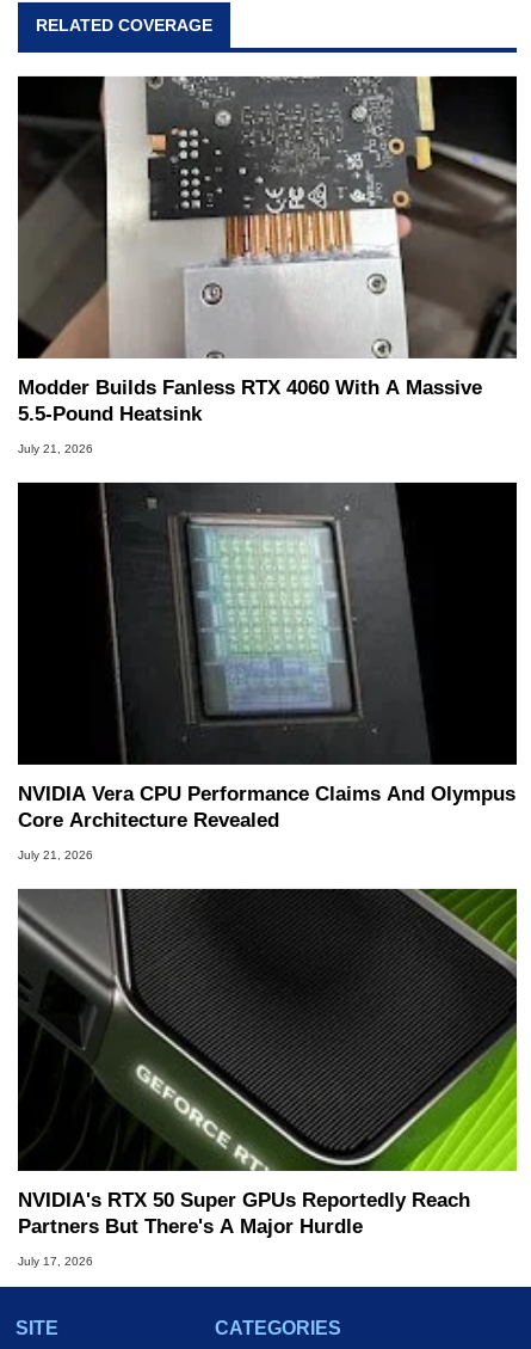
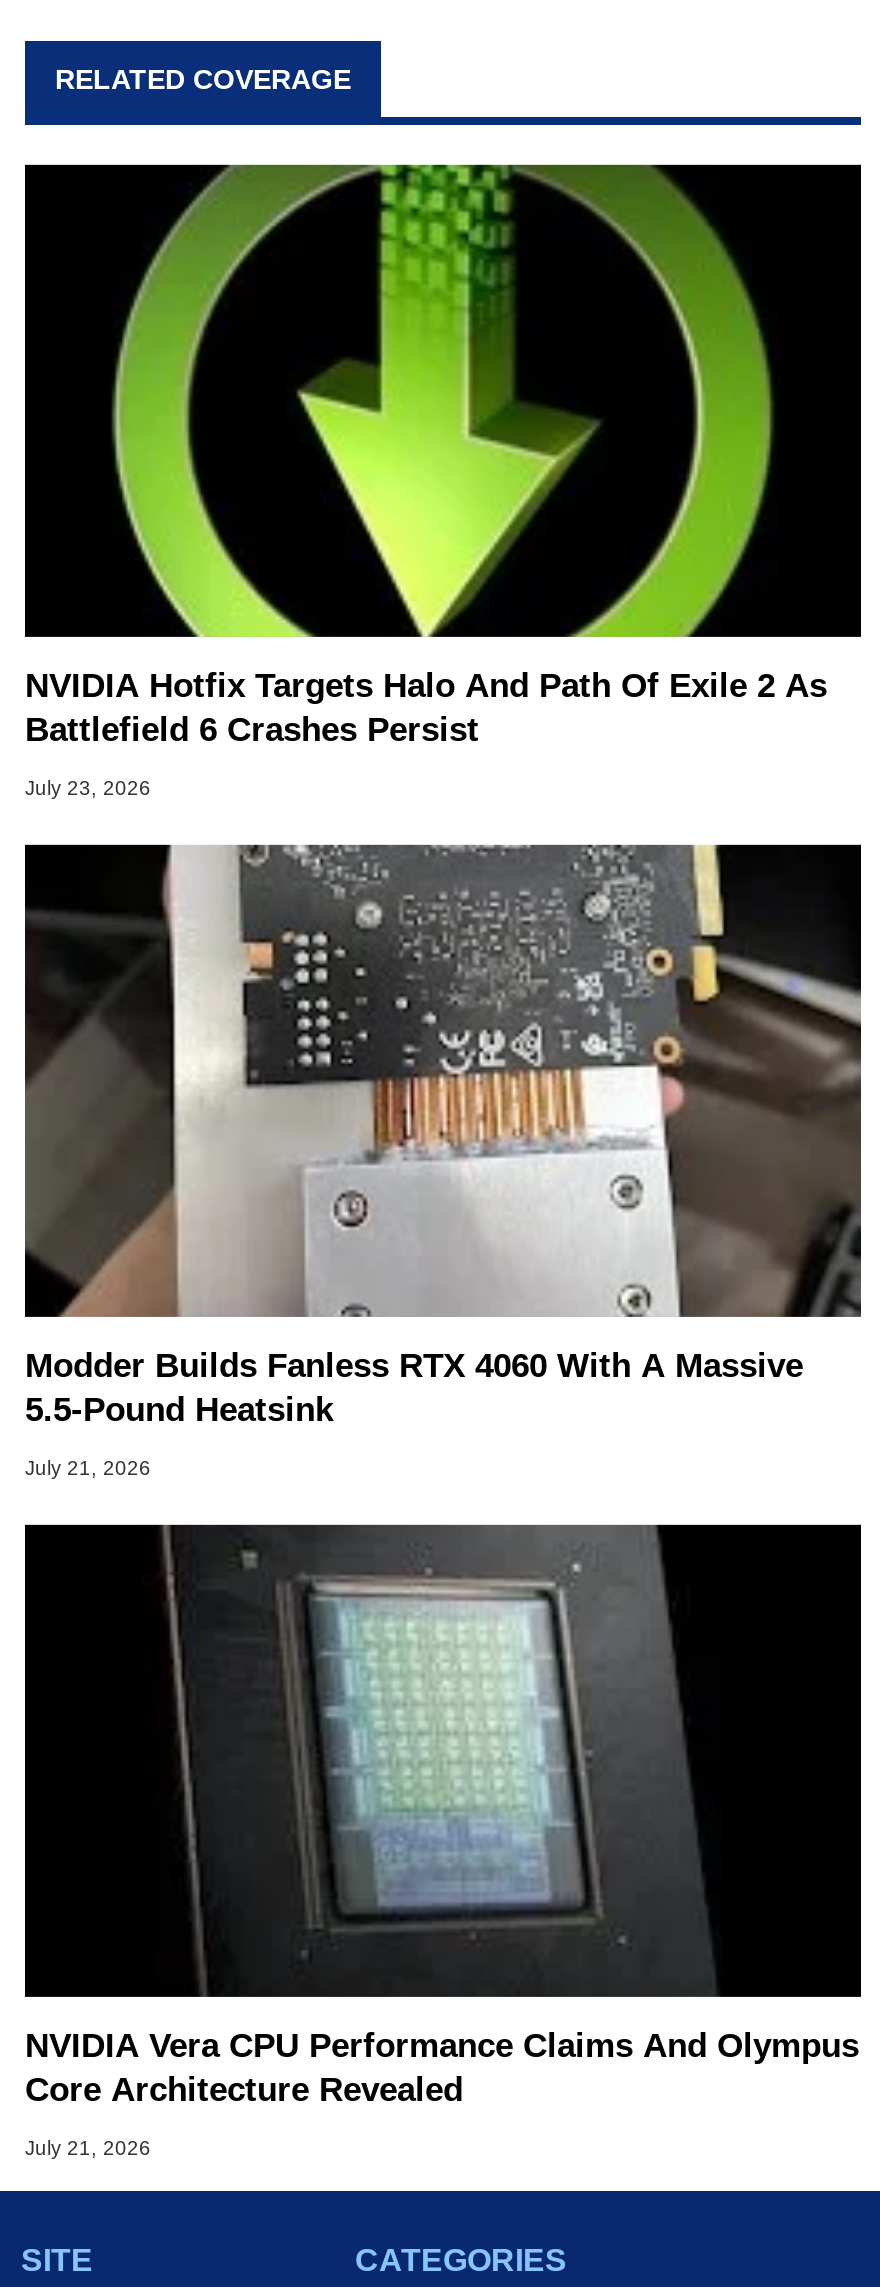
none -> [25,163,861,799] [image] | NVIDIA Hotfix Targets Halo And Path Of Exile 2 As | Battlefield 6 Crashes Persist | July 23, 2026
moved [18,74,519,861] -> [25,841,865,2159]: [image] | Modder Builds Fanless RTX 4060 With A Massive | 5.5-Pound Heatsink | July 21, 2026 | NVIDIA Vera CPU Performance Claims And Olympus | Core Architecture Revealed | July 21, 2026
[18,888,518,1268] [image] | NVIDIA's RTX 50 Super GPUs Reportedly Reach | Partners But There's A Major Hurdle | July 17, 2026 -> none

